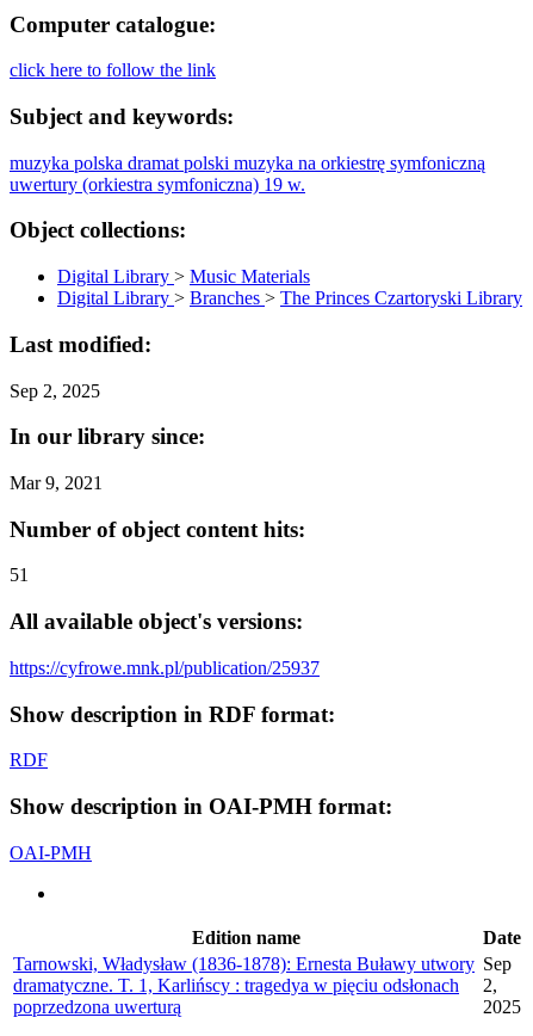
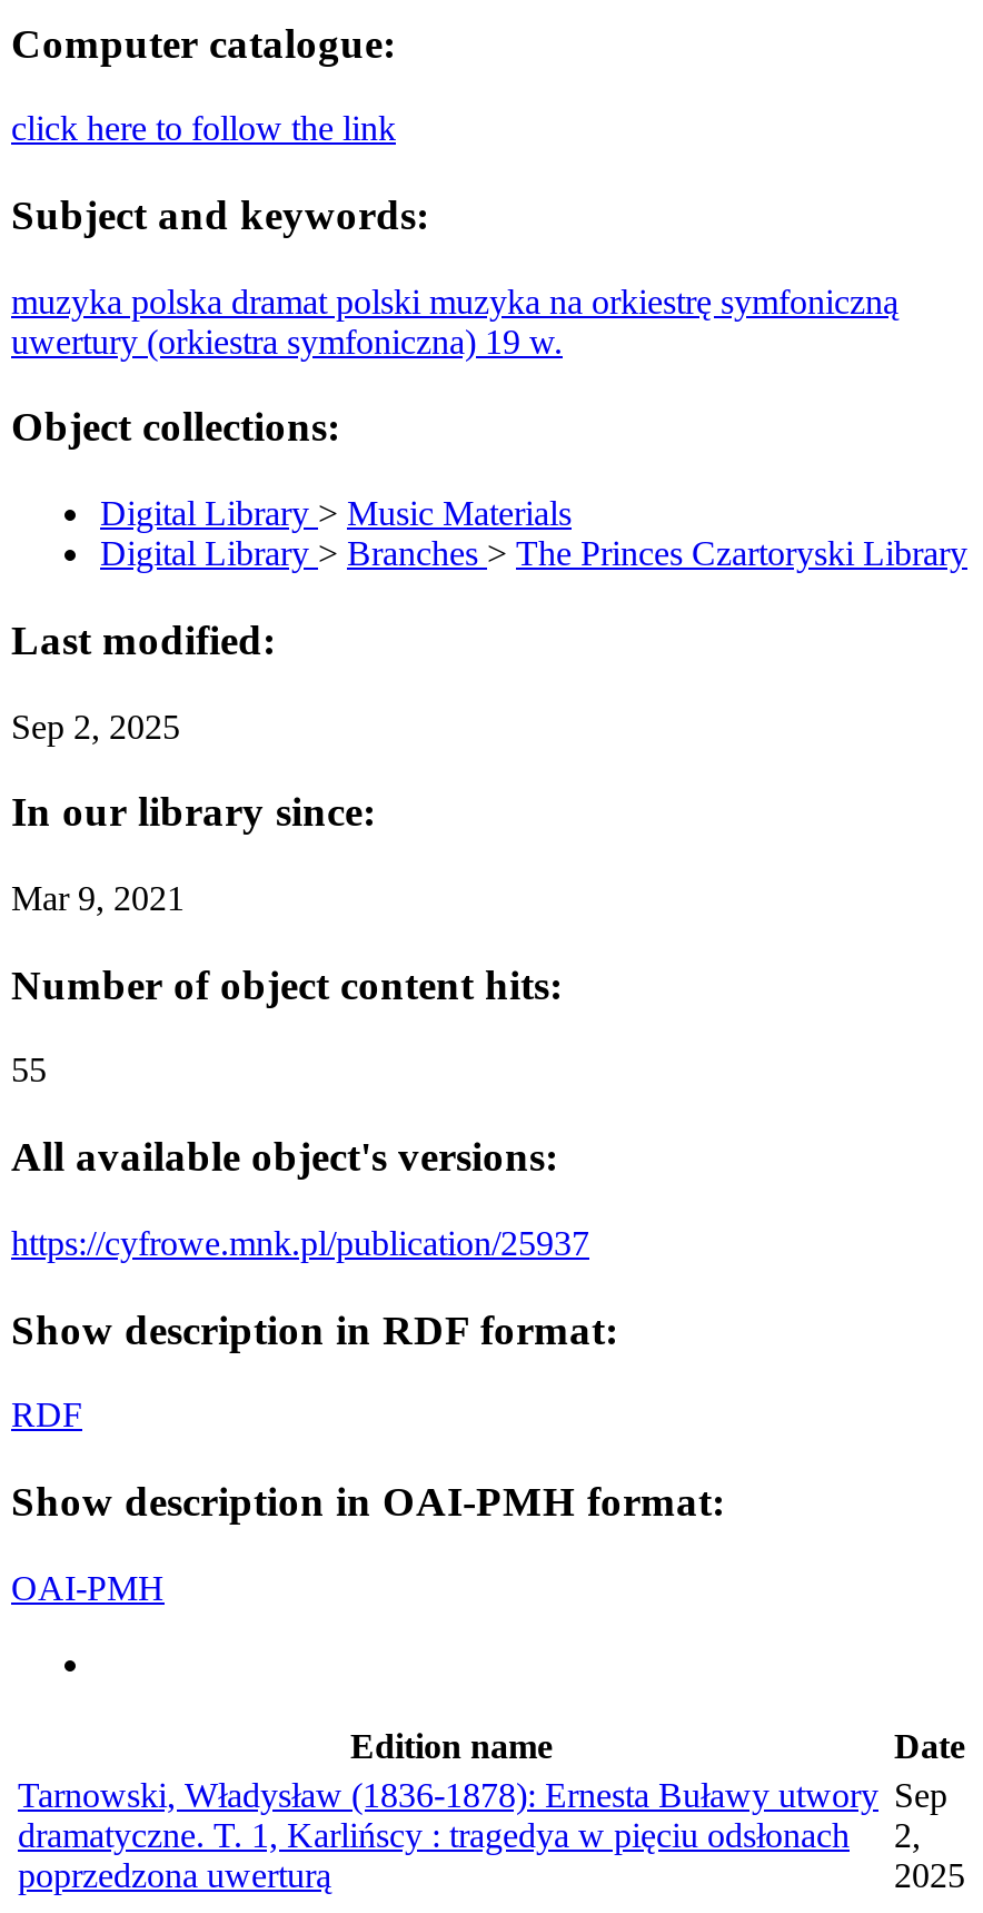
[10,565,29,585] 51 -> [11,1051,47,1089] 55

